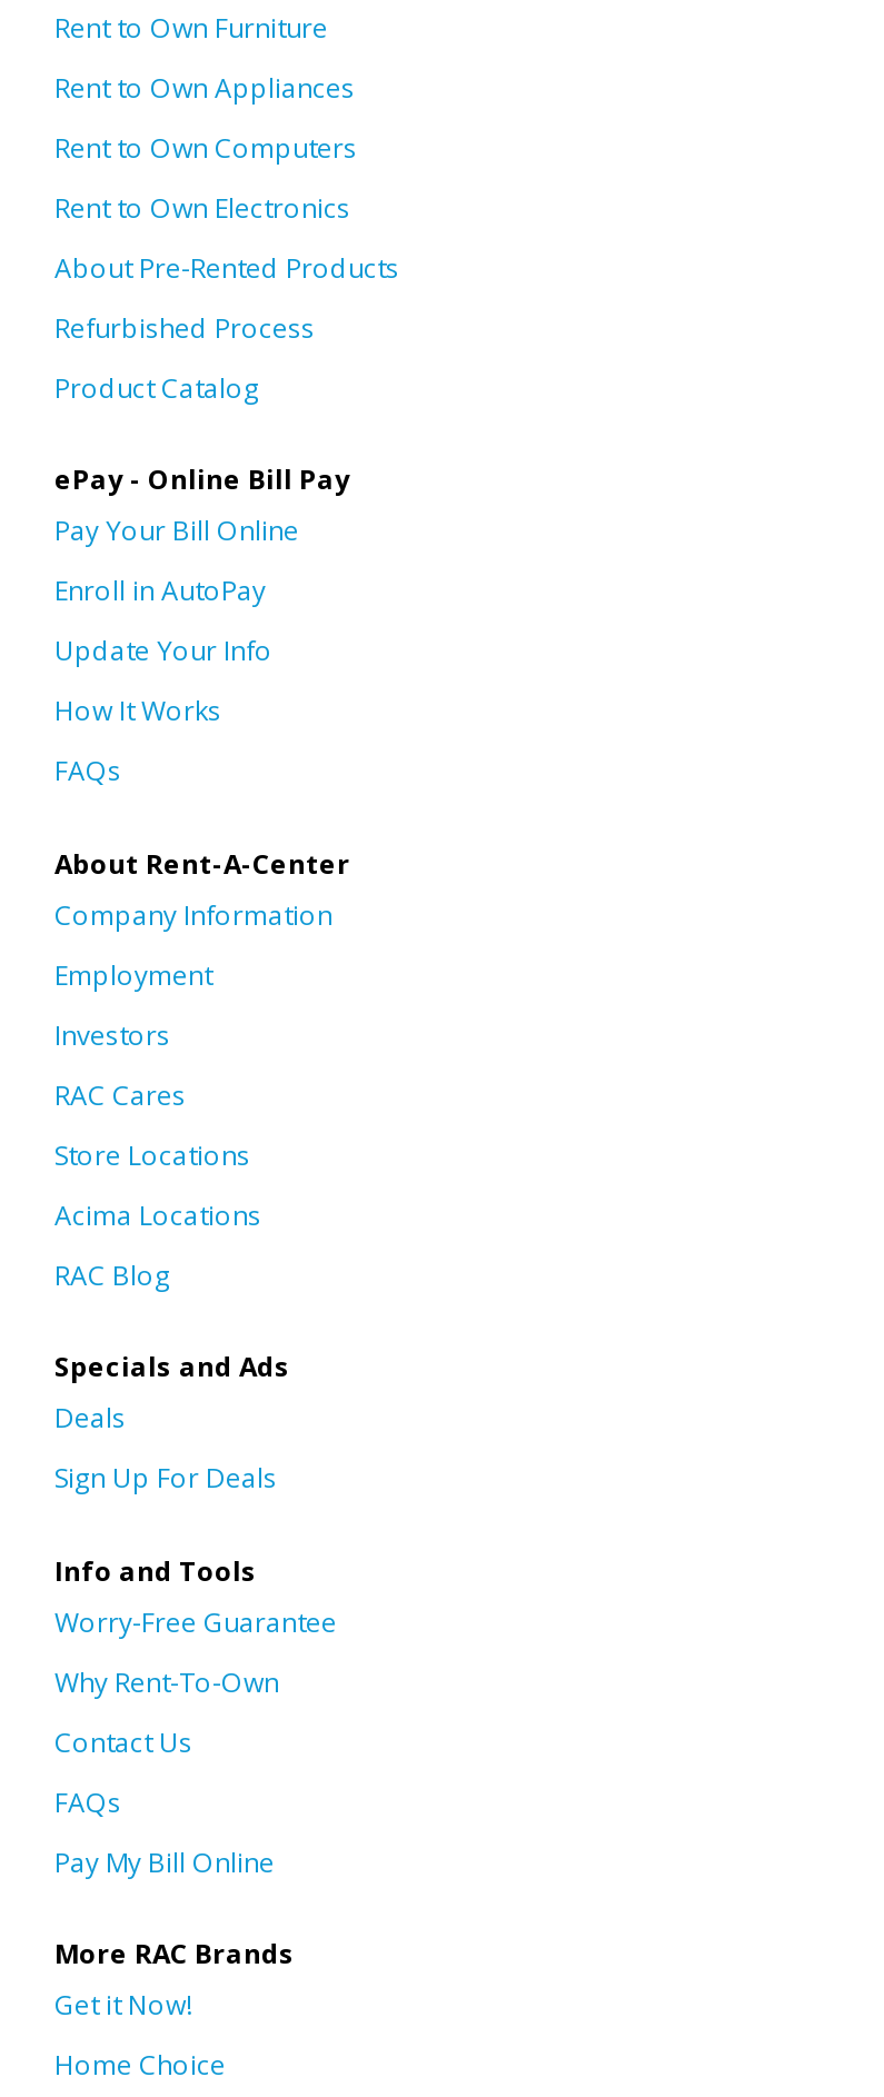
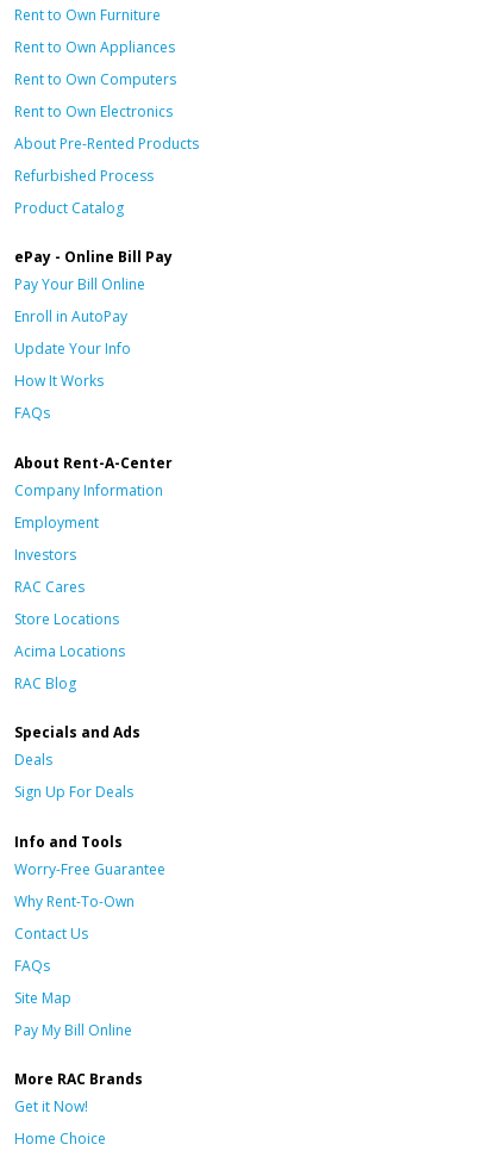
none -> [14,988,71,1008] Site Map

